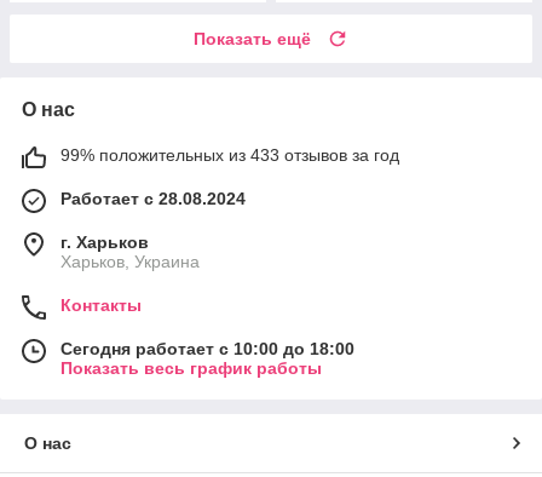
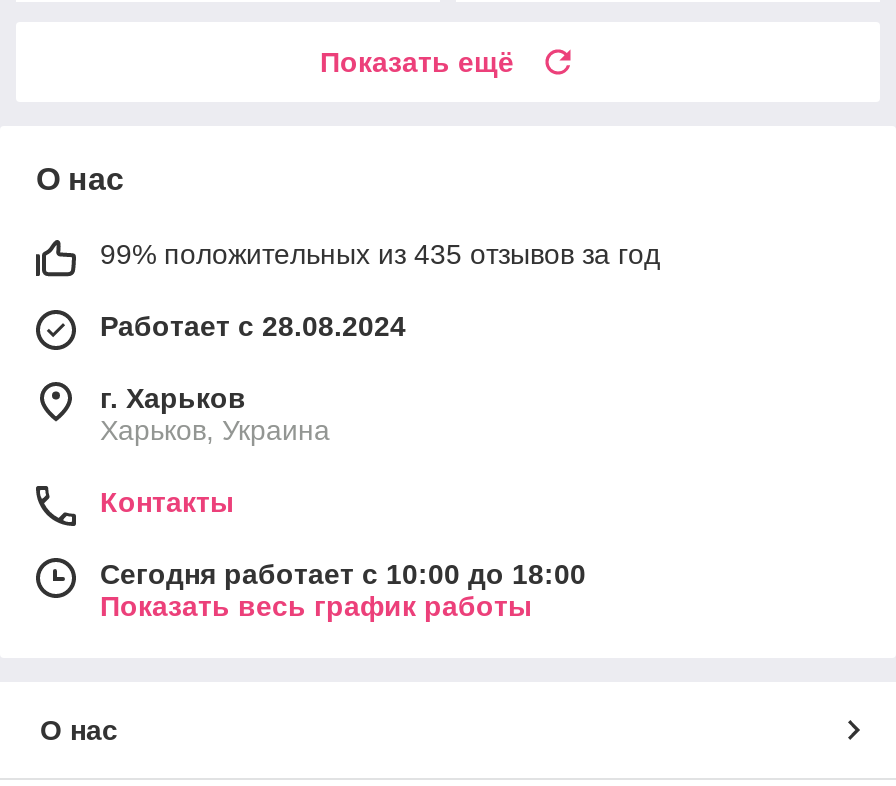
[60,145,399,164] 99% положительных из 433 отзывов за год -> [100,238,660,270] 99% положительных из 435 отзывов за год

